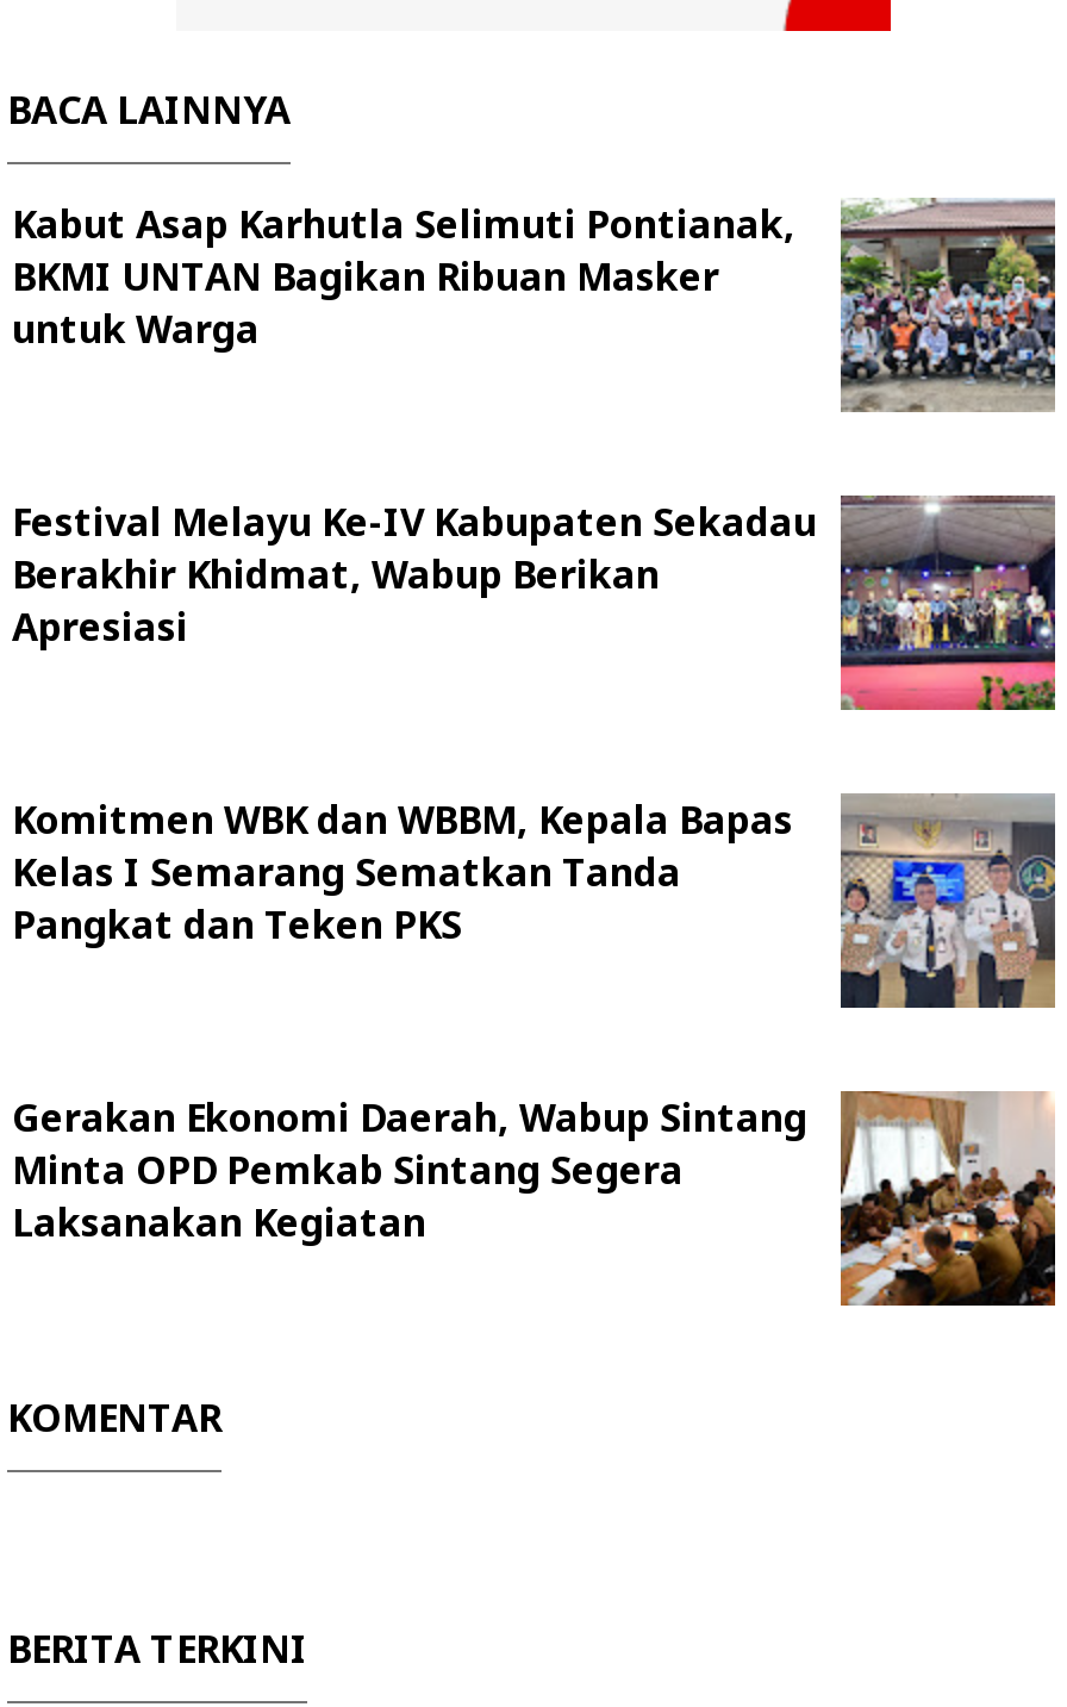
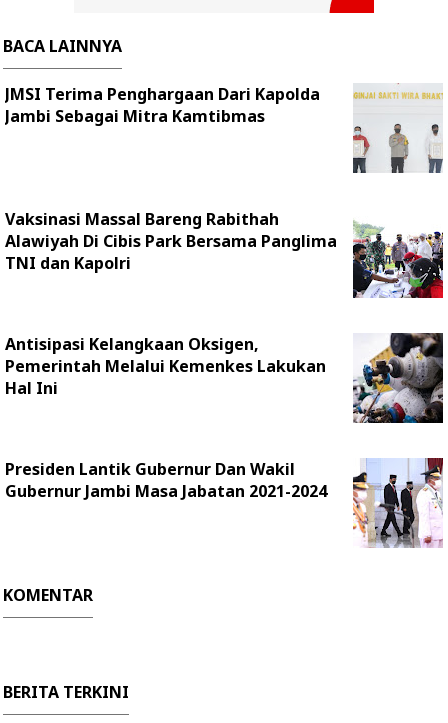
[12,197,1057,415] [image] | Kabut Asap Karhutla Selimuti Pontianak, | BKMI UNTAN Bagikan Ribuan Masker | untuk Warga -> [5,83,443,173] [image] | JMSI Terima Penghargaan Dari Kapolda | Jambi Sebagai Mitra Kamtibmas
[12,493,1057,712] [image] | Festival Melayu Ke-IV Kabupaten Sekadau | Berakhir Khidmat, Wabup Berikan | Apresiasi -> [5,208,444,299] [image] | Vaksinasi Massal Bareng Rabithah | Alawiyah Di Cibis Park Bersama Panglima | TNI dan Kapolri
[12,792,1057,1010] [image] | Komitmen WBK dan WBBM, Kepala Bapas | Kelas I Semarang Sematkan Tanda | Pangkat dan Teken PKS -> [5,333,444,424] [image] | Antisipasi Kelangkaan Oksigen, | Pemerintah Melalui Kemenkes Lakukan | Hal Ini
[12,1089,1057,1308] [image] | Gerakan Ekonomi Daerah, Wabup Sintang | Minta OPD Pemkab Sintang Segera | Laksanakan Kegiatan -> [5,457,444,548] [image] | Presiden Lantik Gubernur Dan Wakil | Gubernur Jambi Masa Jabatan 2021-2024

